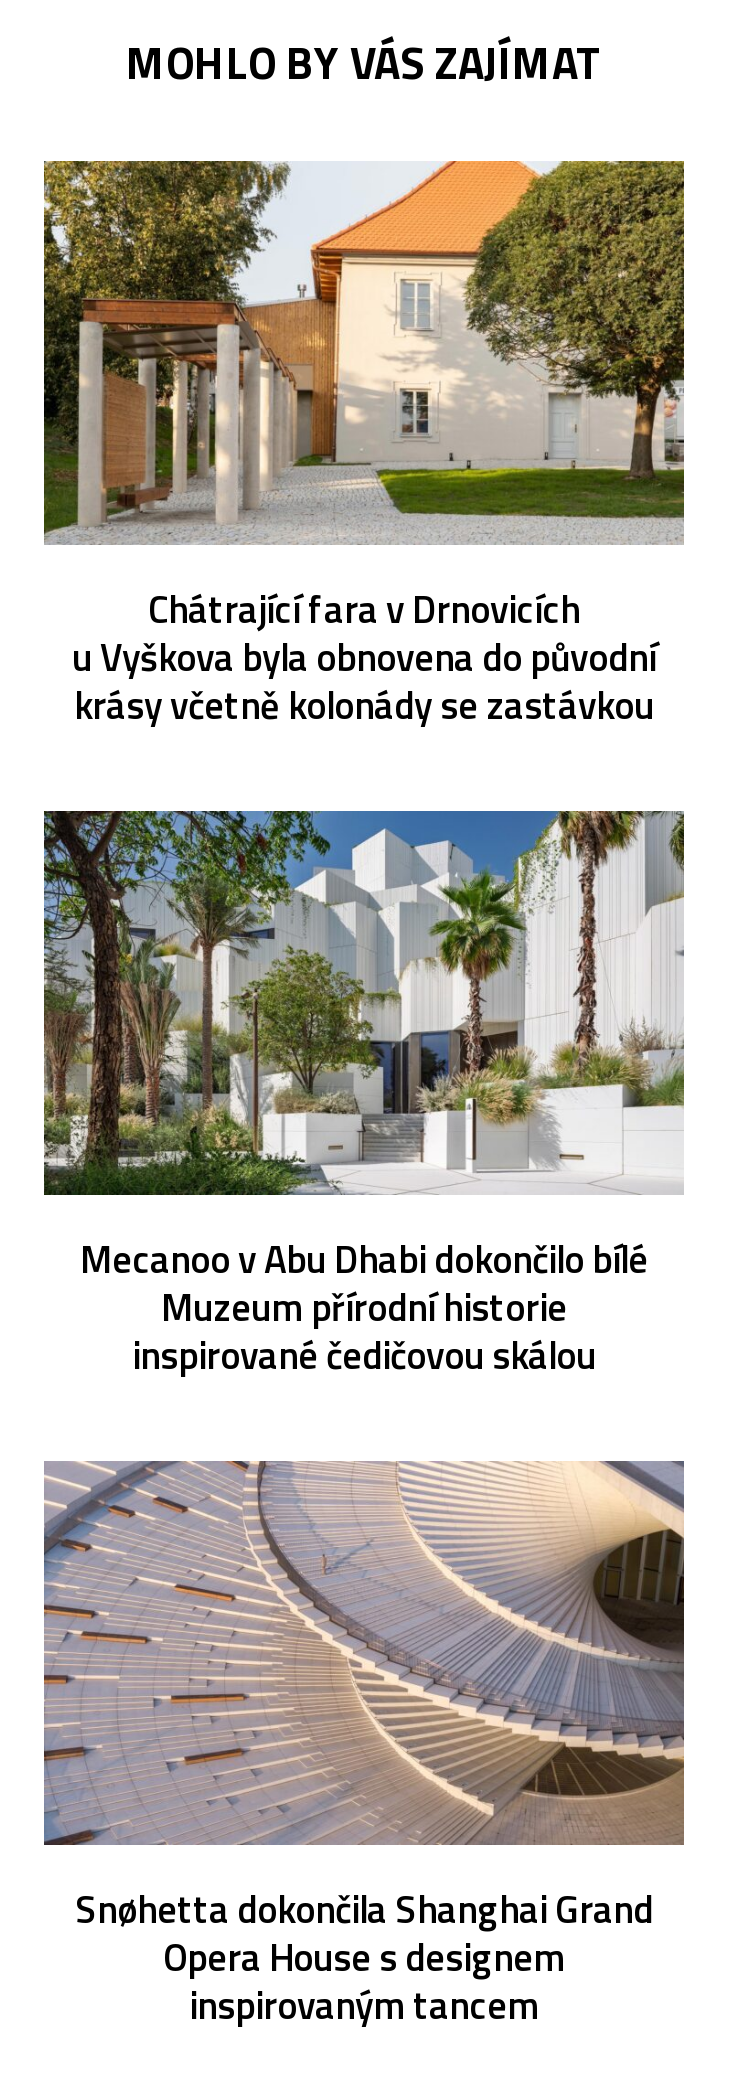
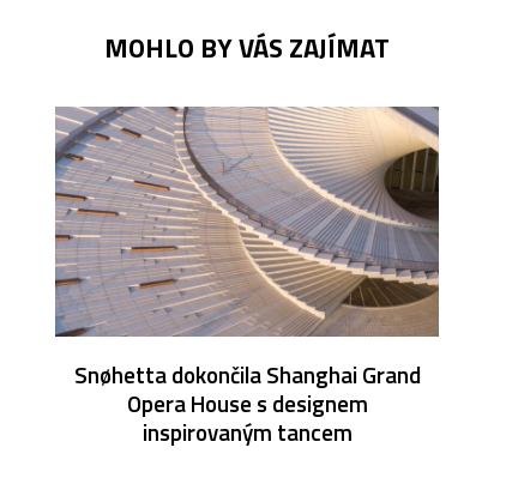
[42,159,686,734] [image] | Chátrající fara v Drnovicích | u Vyškova byla obnovena do původní | krásy včetně kolonády se zastávkou -> none
[42,809,686,1384] [image] | Mecanoo v Abu Dhabi dokončilo bílé | Muzeum přírodní historie | inspirované čedičovou skálou -> none

